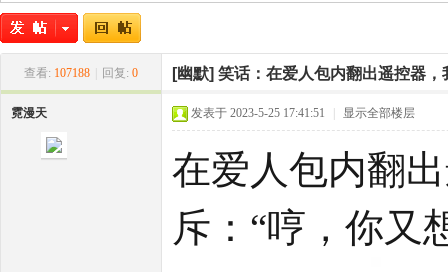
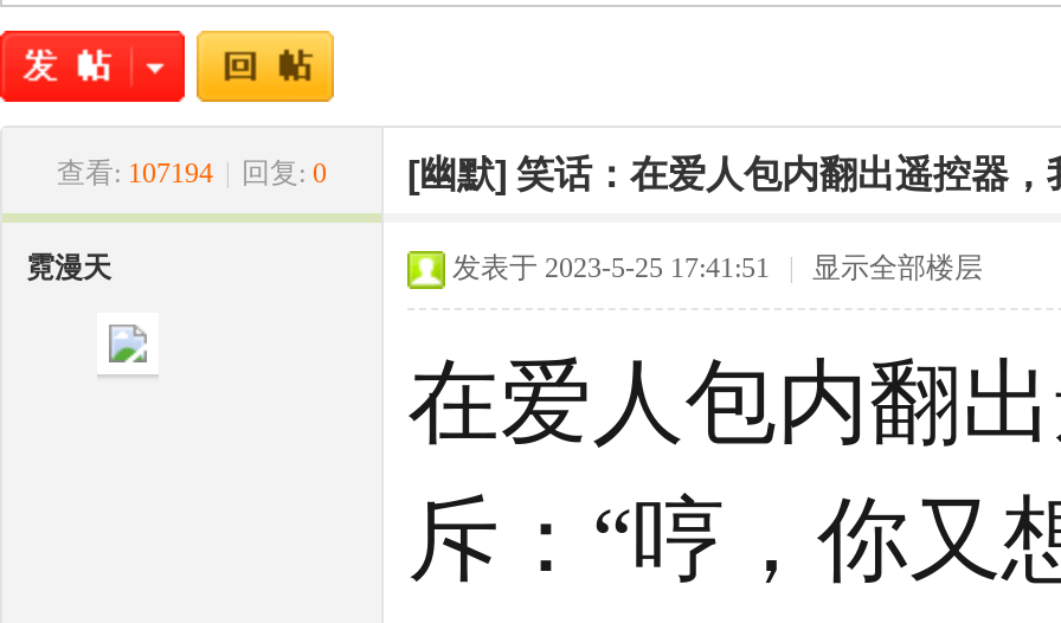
[24,66,138,80] 查看: 107188 回复: 0 -> [57,156,327,190] 查看: 107194 回复: 0

